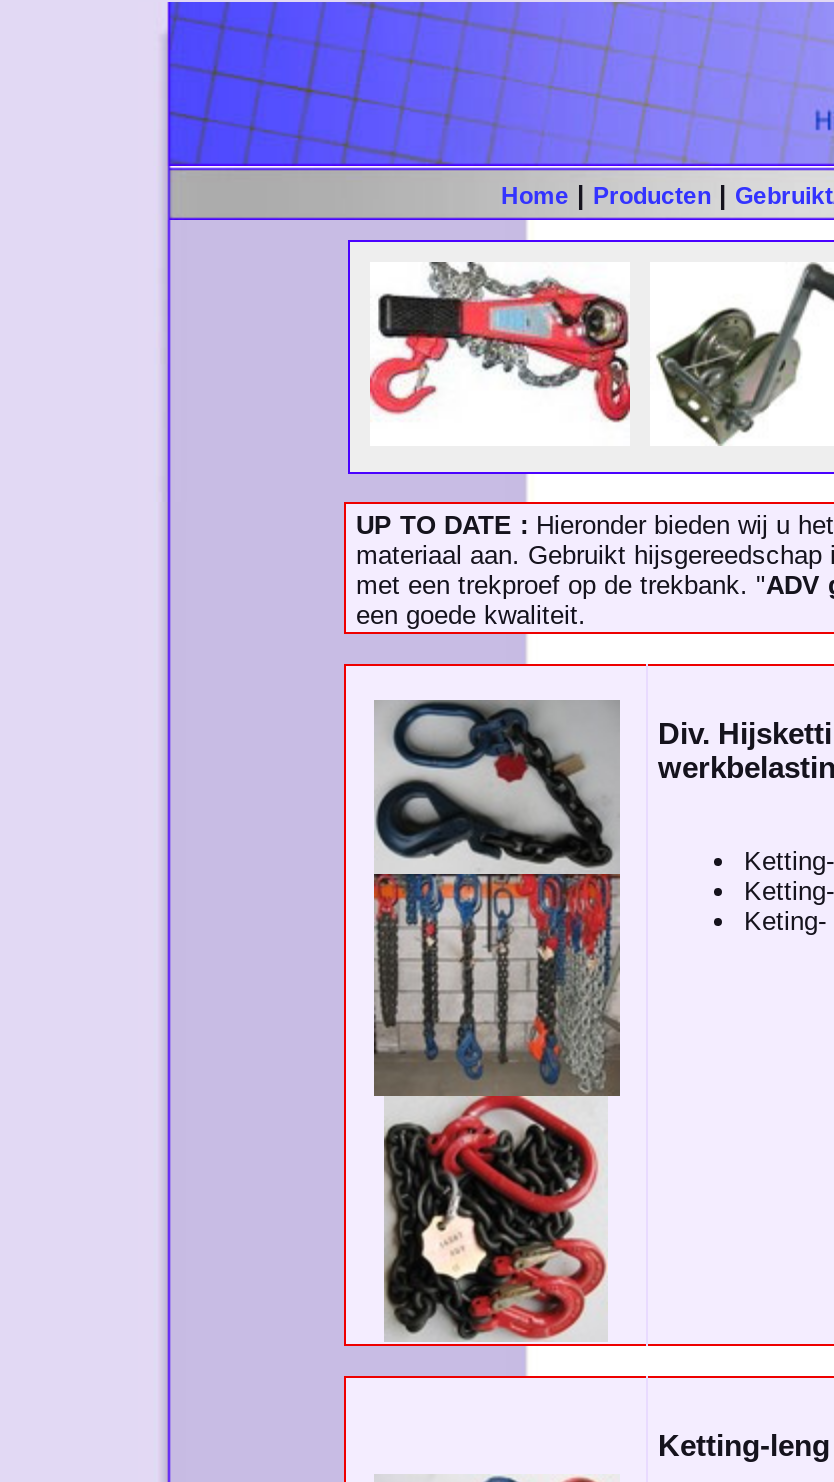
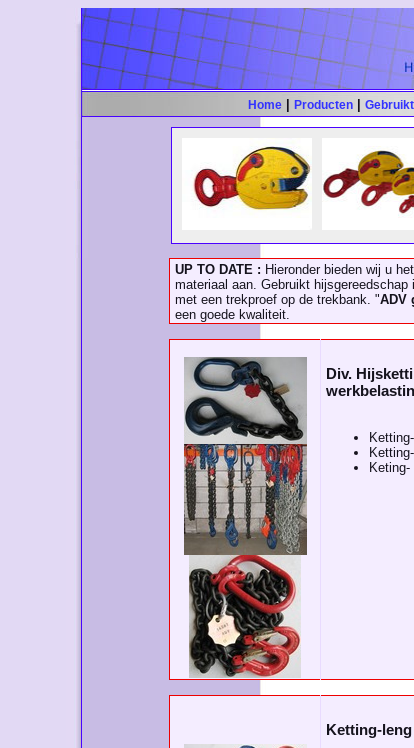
[368,260,632,424] [image] -> [182,138,312,218] [image]
[652,262,828,446] [image] -> [322,139,411,229] [image]

